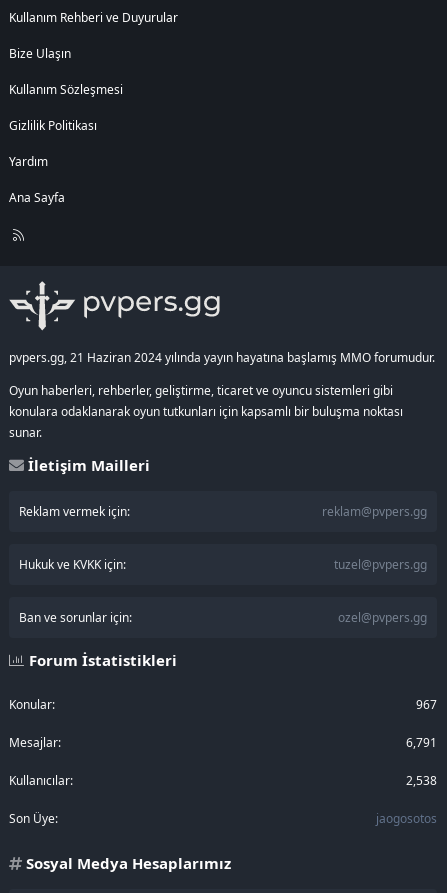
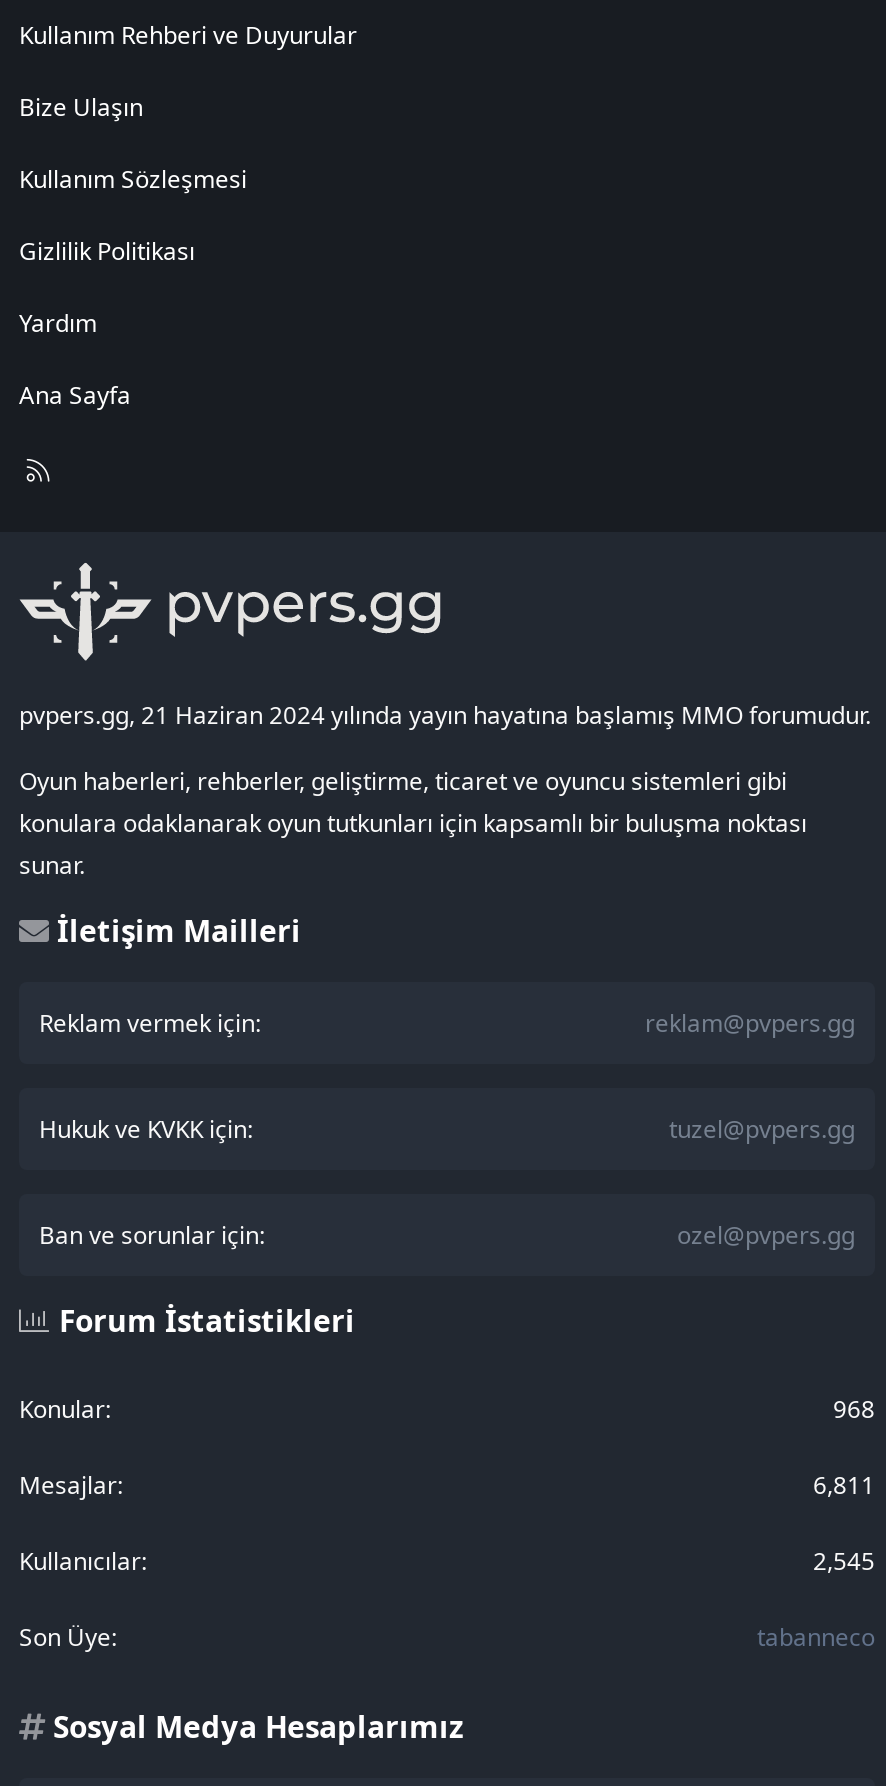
[416,696,437,713] 967 -> [833,1392,875,1426] 968
[406,734,437,751] 6,791 -> [813,1468,875,1502] 6,811
[406,772,437,789] 2,538 -> [813,1544,875,1578] 2,545
[376,810,437,827] jaogosotos -> [757,1620,875,1654] tabanneco

